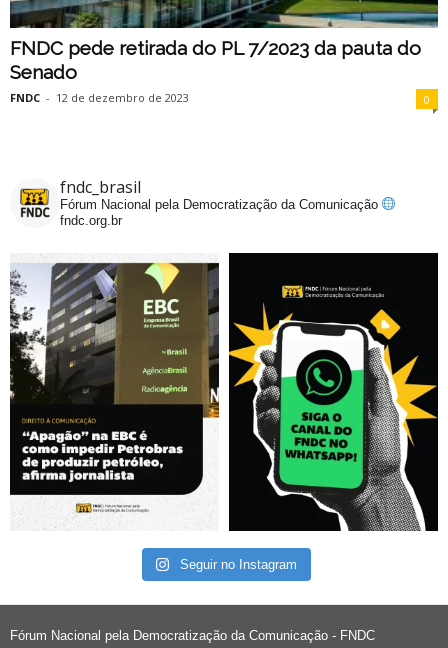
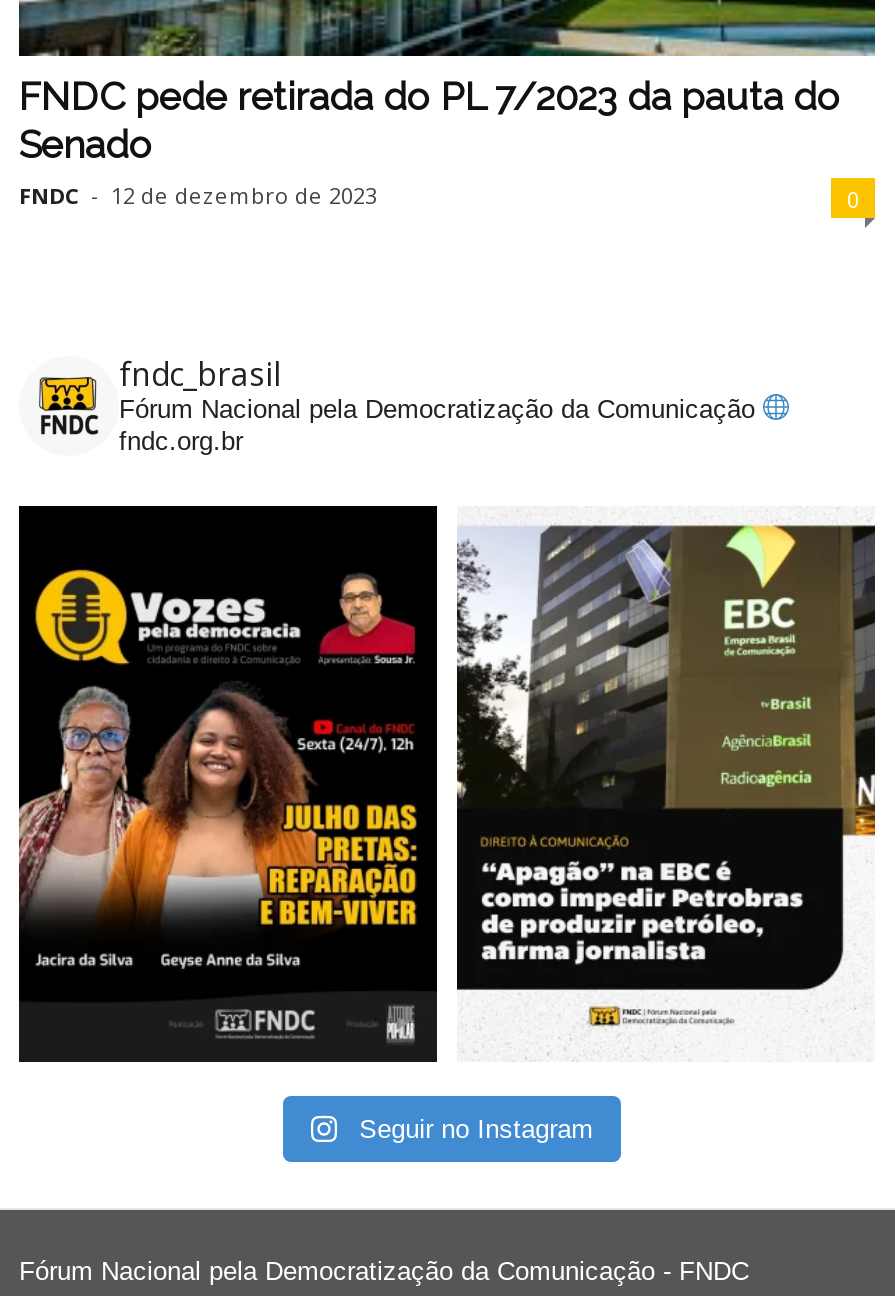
[9,253,220,531] [image] -> [17,504,439,1064] [image]
[228,252,439,532] [image] -> [455,506,877,1062] [image]

